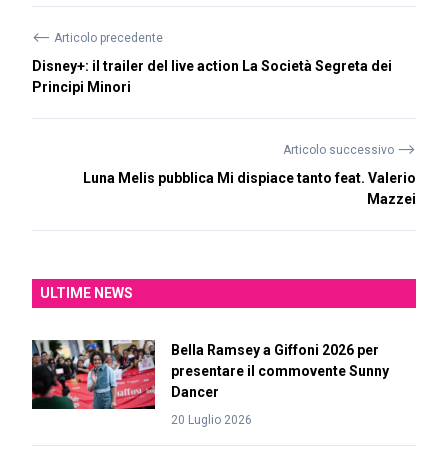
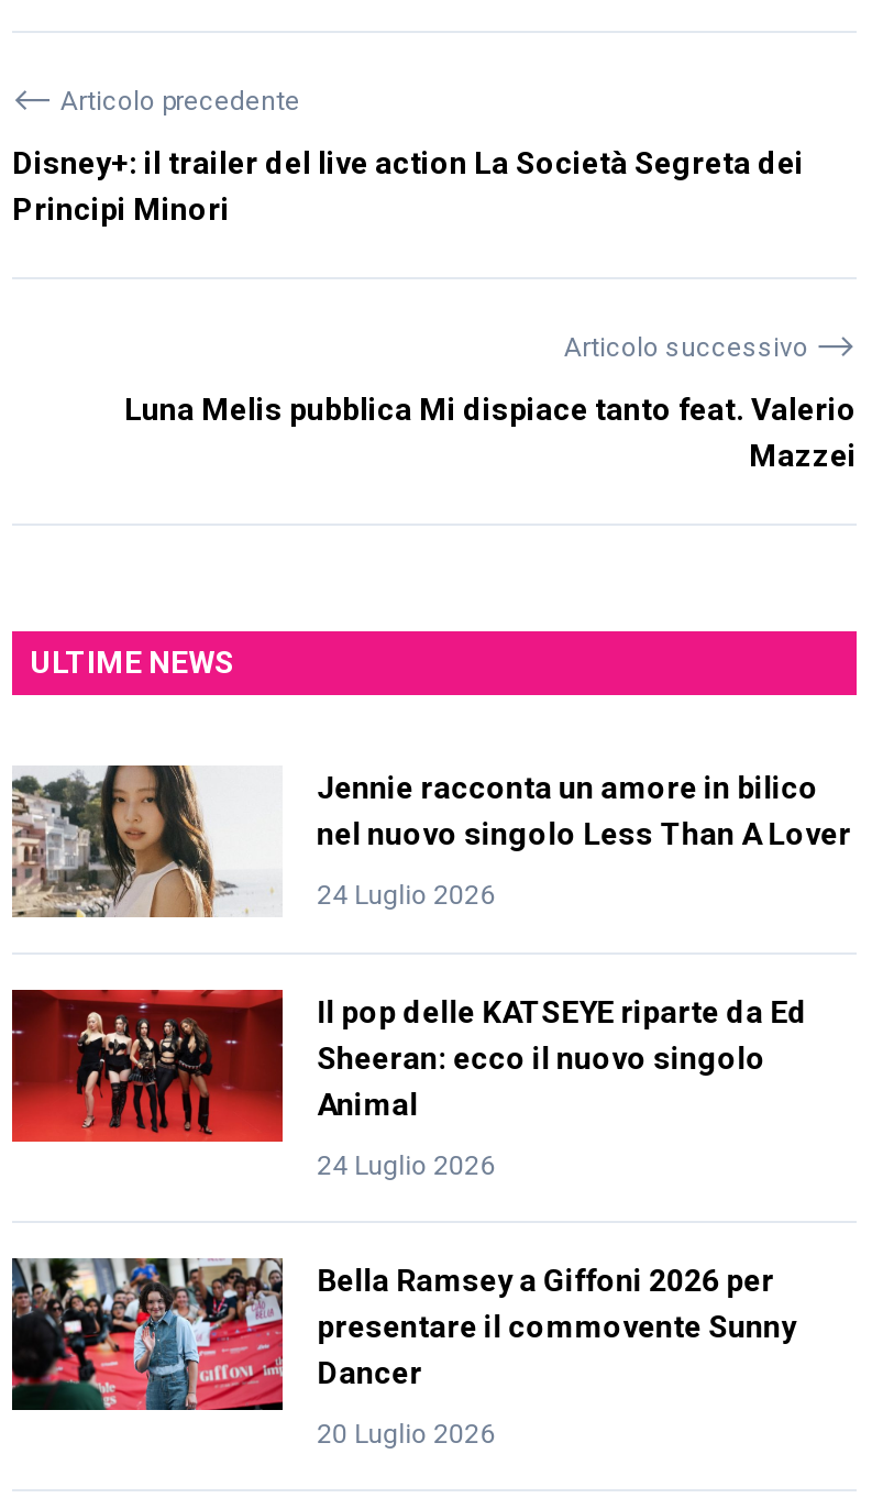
none -> [10,988,285,1144] [image]
none -> [12,763,852,1181] [image] | Jennie racconta un amore in bilico | nel nuovo singolo Less Than A Lover | 24 Luglio 2026 | Il pop delle KATSEYE riparte da Ed | Sheeran: ecco il nuovo singolo | Animal | 24 Luglio 2026

